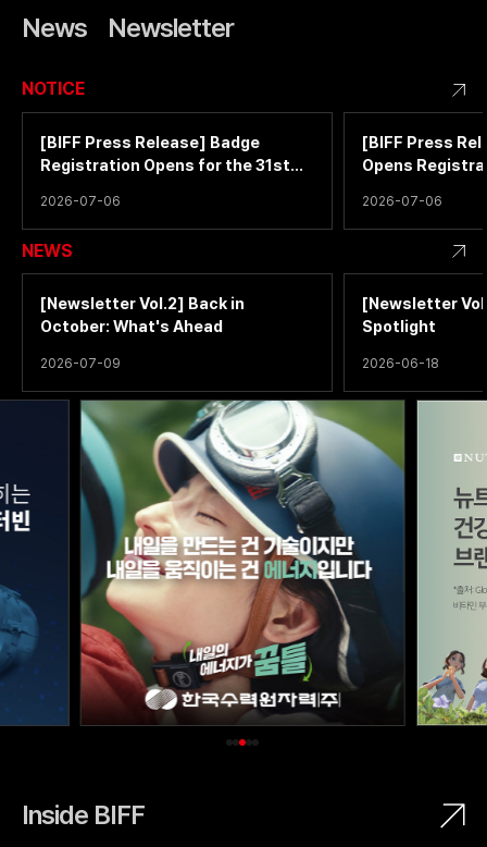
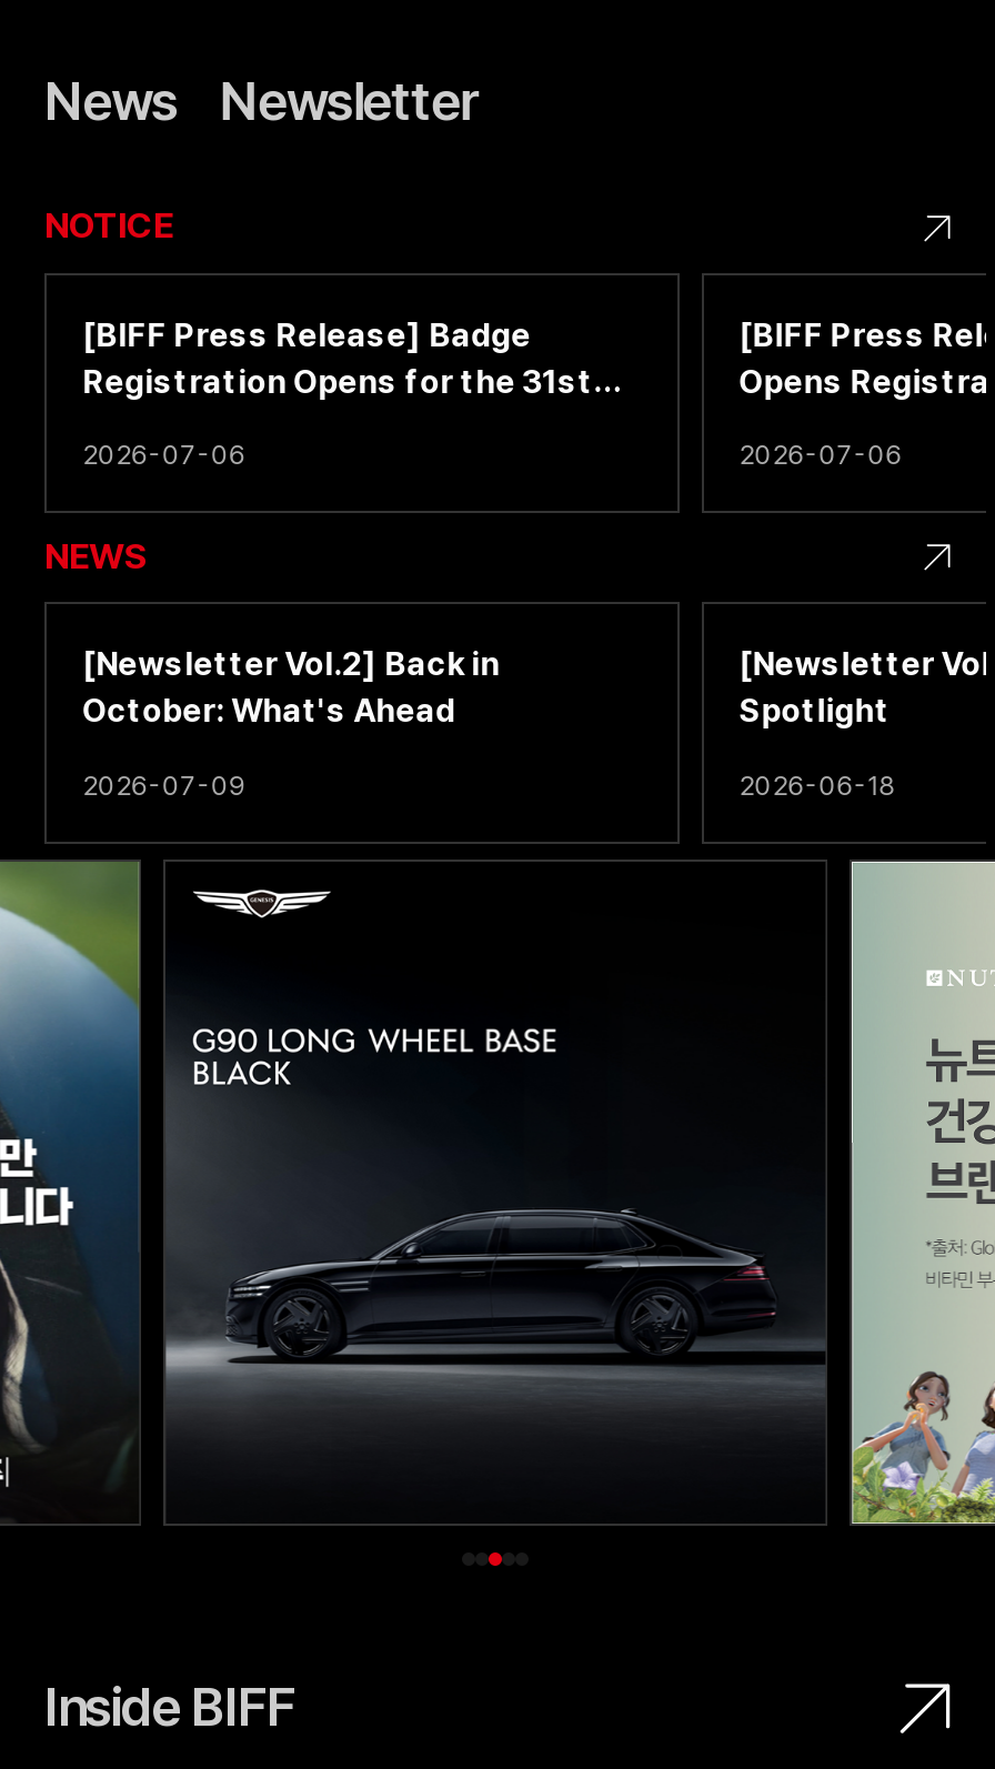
[3,402,68,725] [image] -> [7,860,140,1524] [image]
[80,400,405,723] [image] -> [164,862,826,1521] [image]

